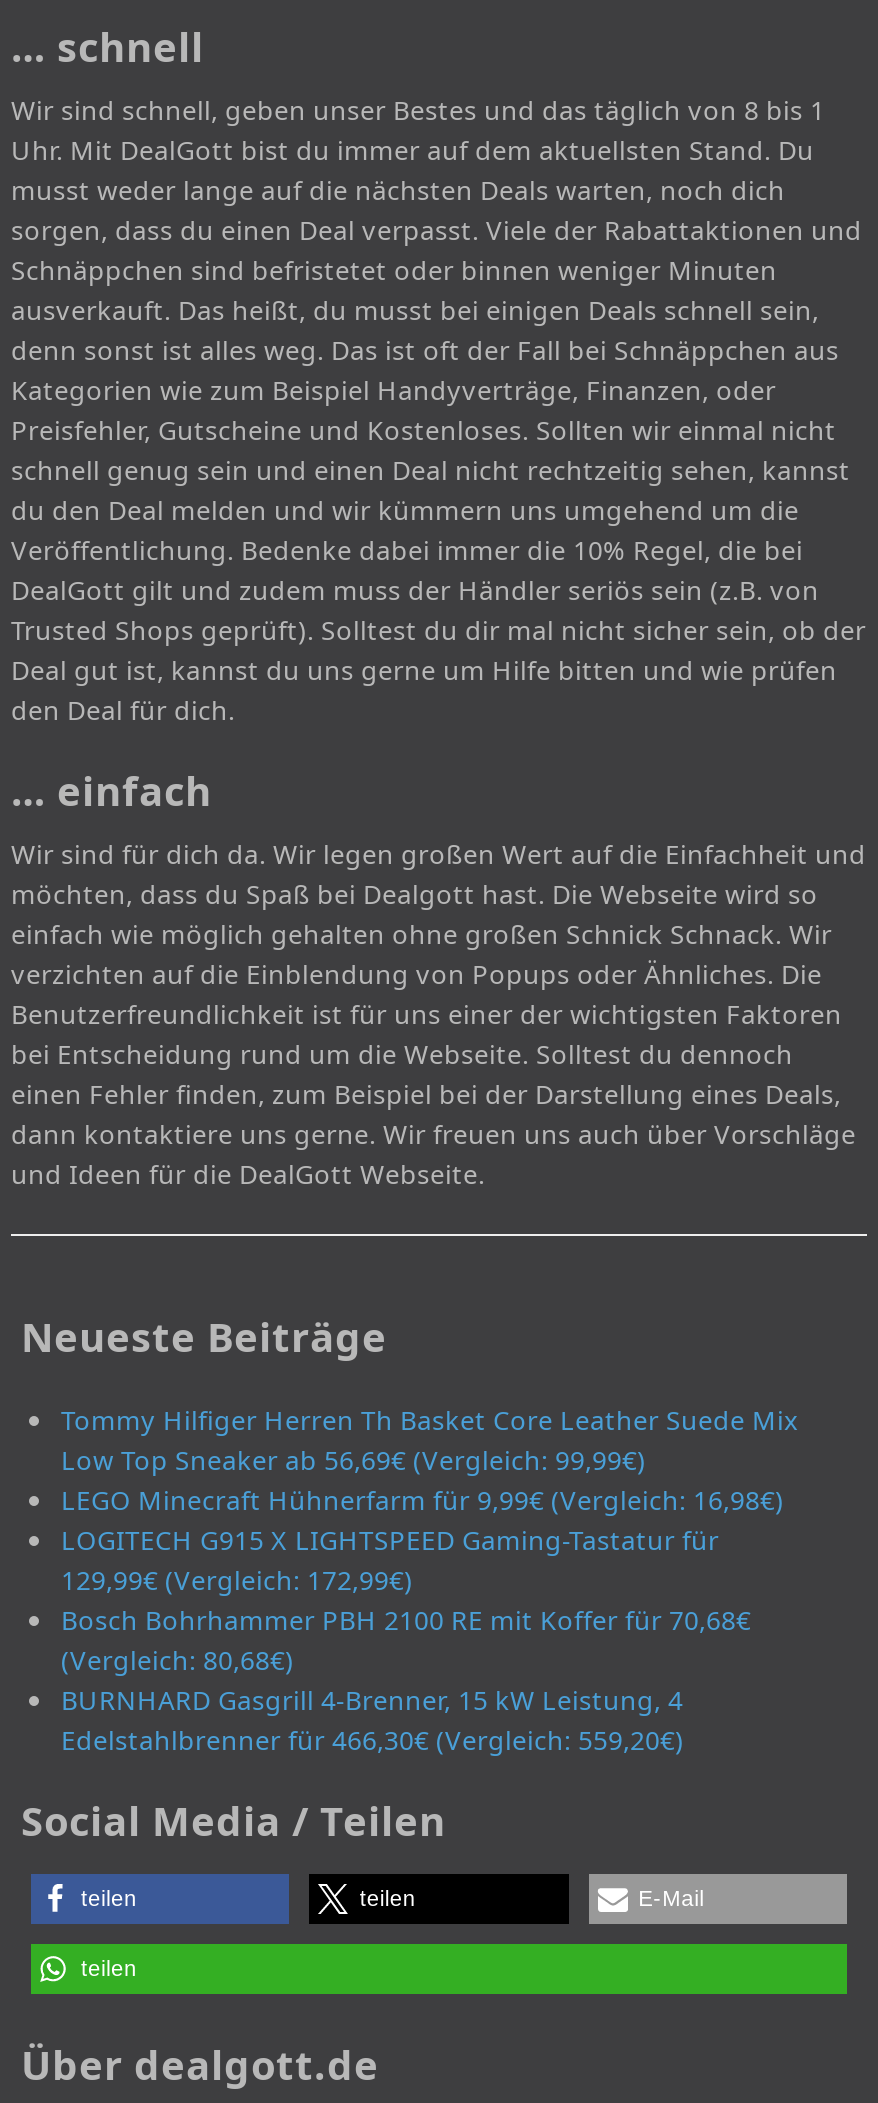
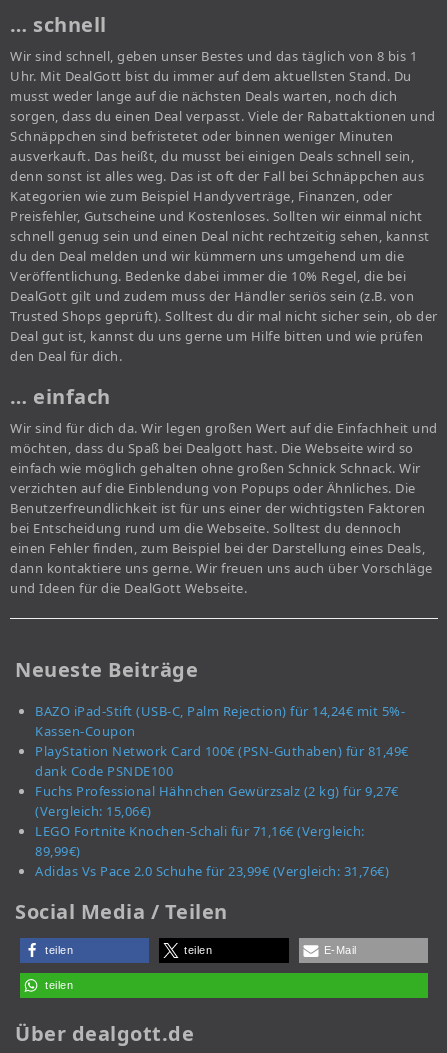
[61,1402,799,1758] Tommy Hilfiger Herren Th Basket Core Leather Suede Mix | Low Top Sneaker ab 56,69€ (Vergleich: 99,99€) | LEGO Minecraft Hühnerfarm für 9,99€ (Vergleich: 16,98€) | LOGITECH G915 X LIGHTSPEED Gaming-Tastatur für | 129,99€ (Vergleich: 172,99€) | Bosch Bohrhammer PBH 2100 RE mit Koffer für 70,68€ | (Vergleich: 80,68€) | BURNHARD Gasgrill 4-Brenner, 15 kW Leistung, 4 | Edelstahlbrenner für 466,30€ (Vergleich: 559,20€) -> [35,702,408,880] BAZO iPad-Stift (USB-C, Palm Rejection) für 14,24€ mit 5%- | Kassen-Coupon | PlayStation Network Card 100€ (PSN-Guthaben) für 81,49€ | dank Code PSNDE100 | Fuchs Professional Hähnchen Gewürzsalz (2 kg) für 9,27€ | (Vergleich: 15,06€) | LEGO Fortnite Knochen-Schali für 71,16€ (Vergleich: | 89,99€) | Adidas Vs Pace 2.0 Schuhe für 23,99€ (Vergleich: 31,76€)

